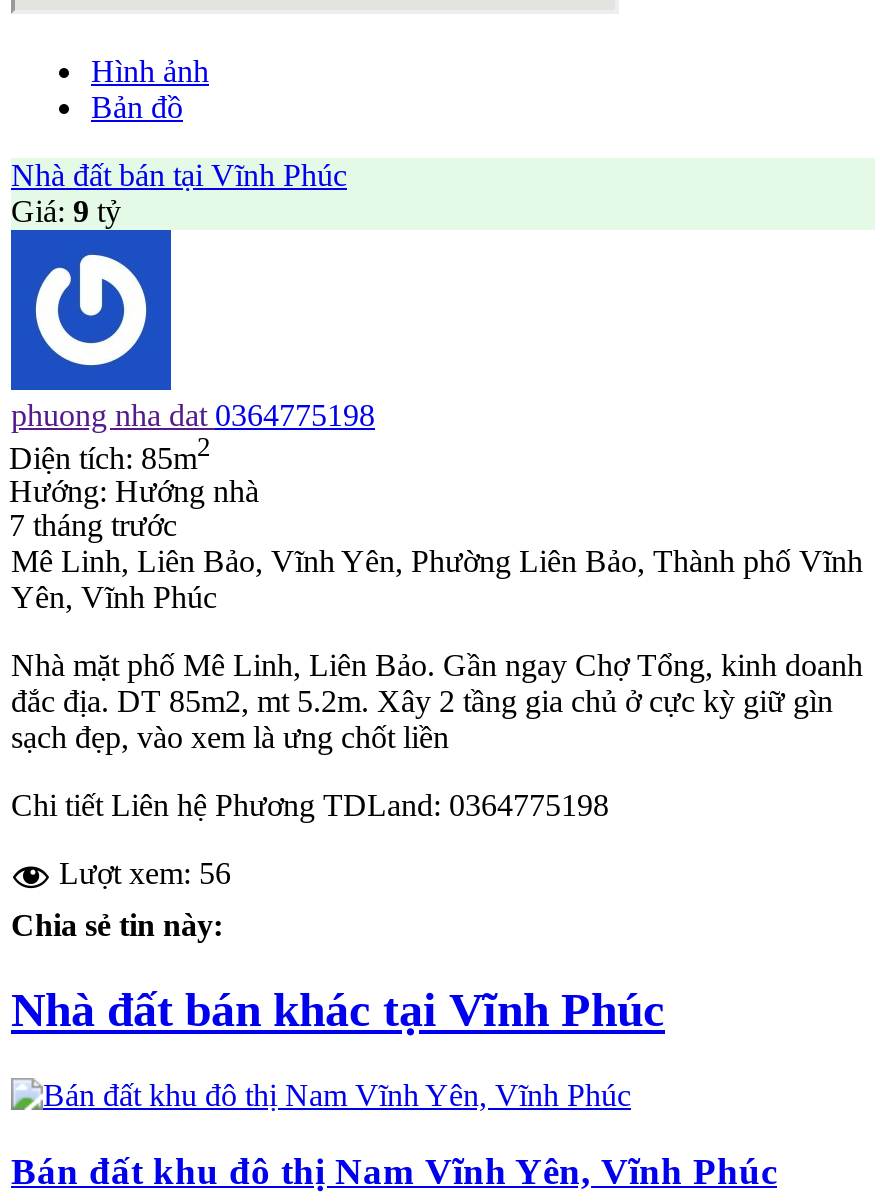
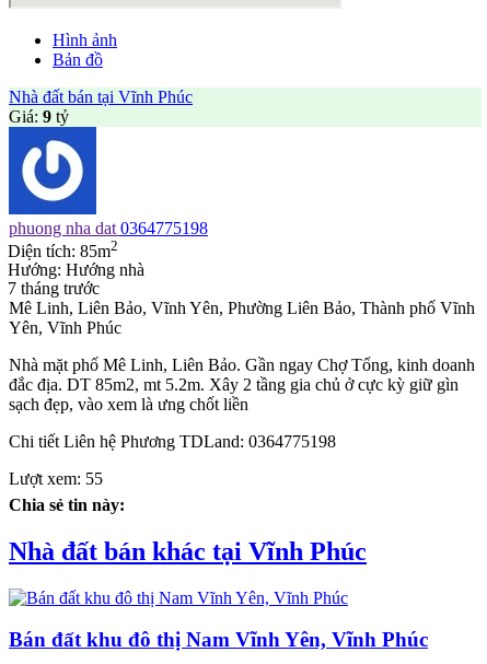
[59,856,231,890] Lượt xem: 56 -> [9,469,103,488] Lượt xem: 55

